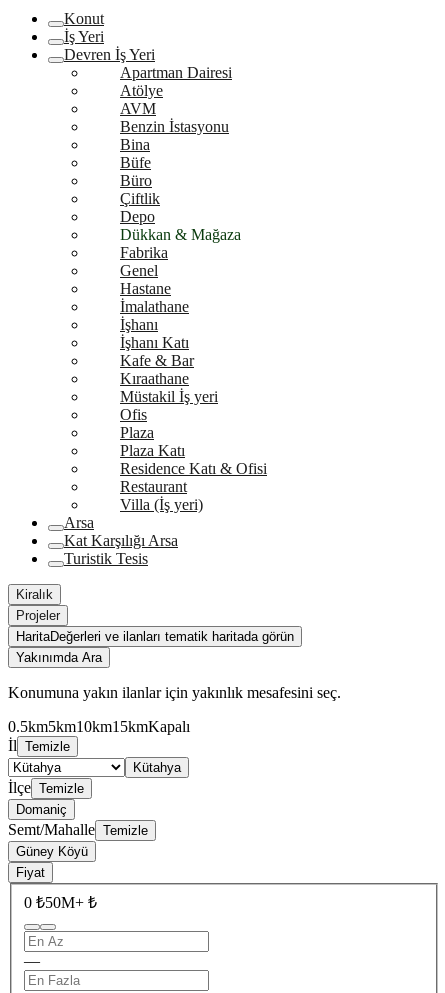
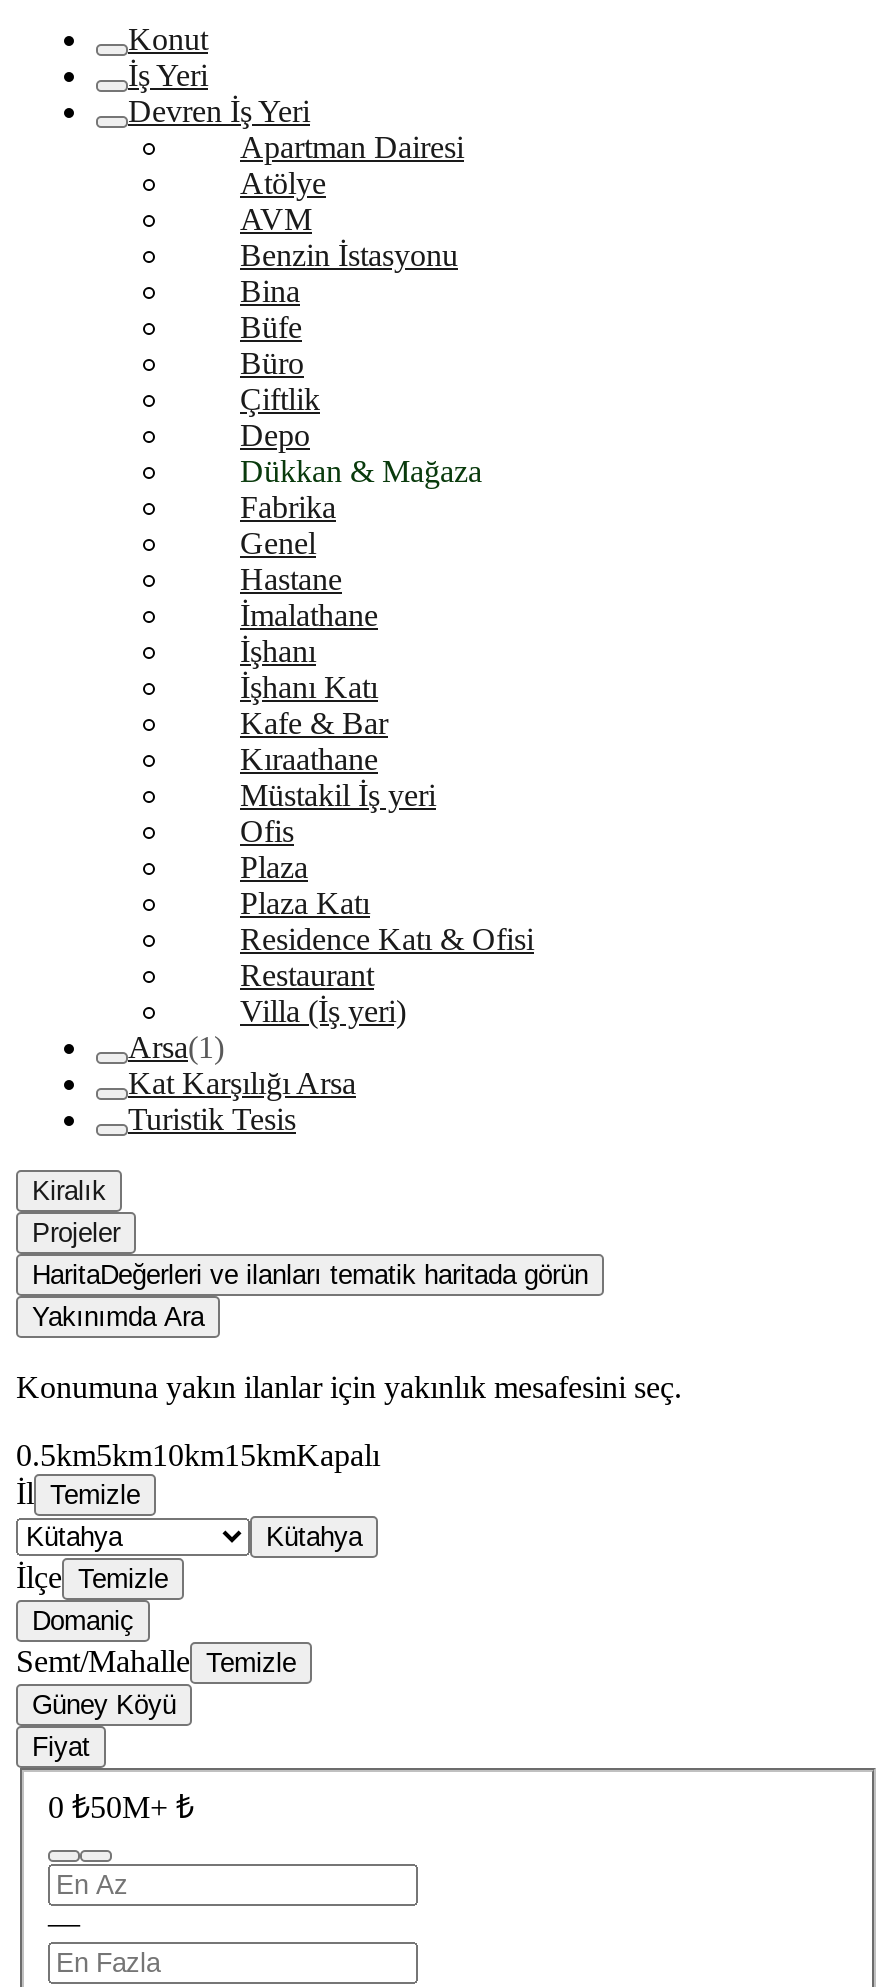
[64,514,94,531] Arsa -> [128,1030,224,1064] Arsa(1)

